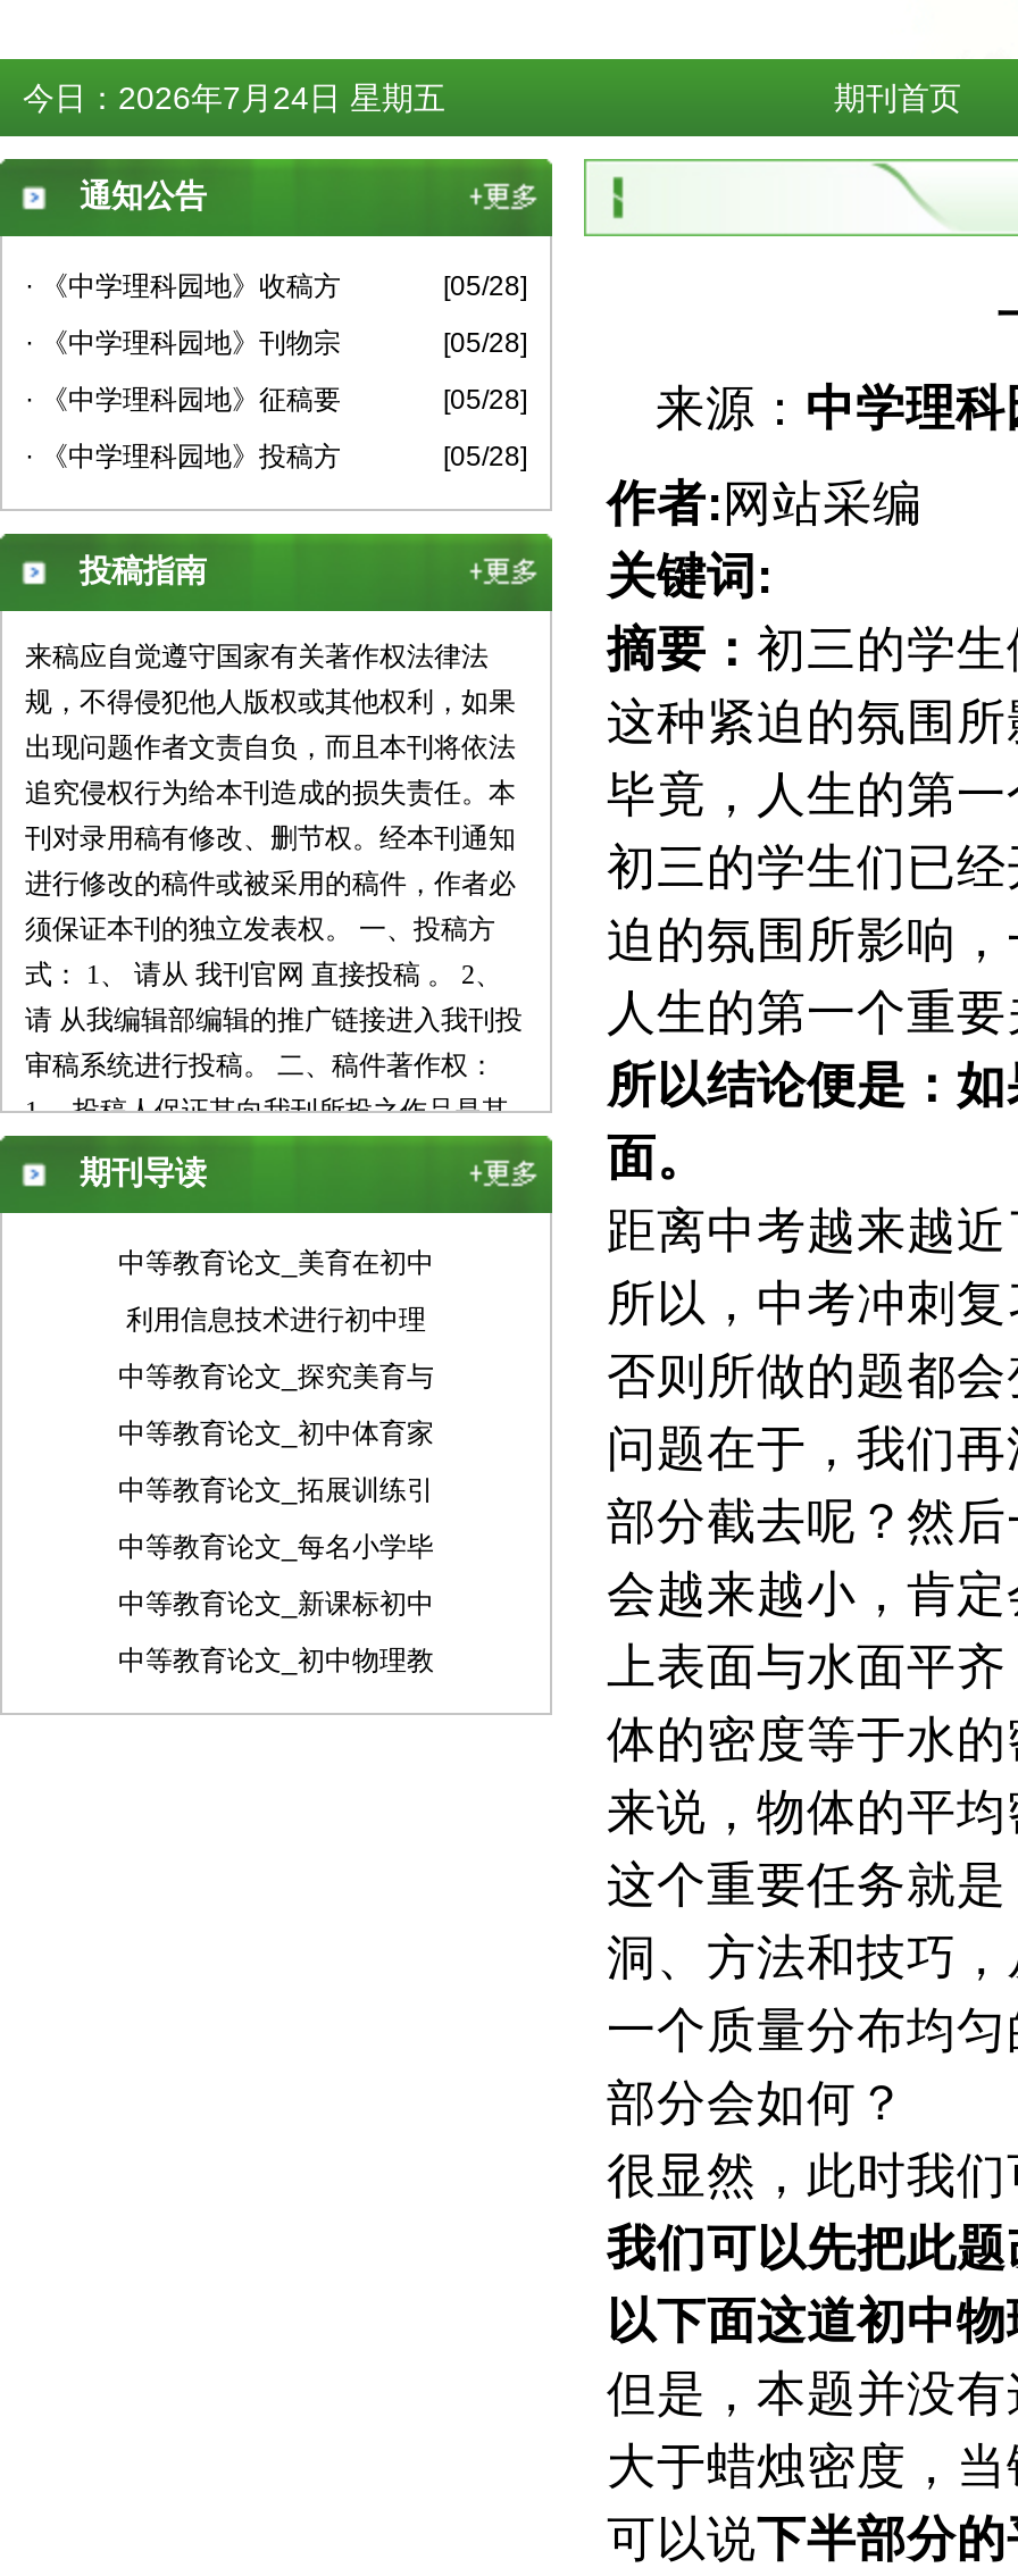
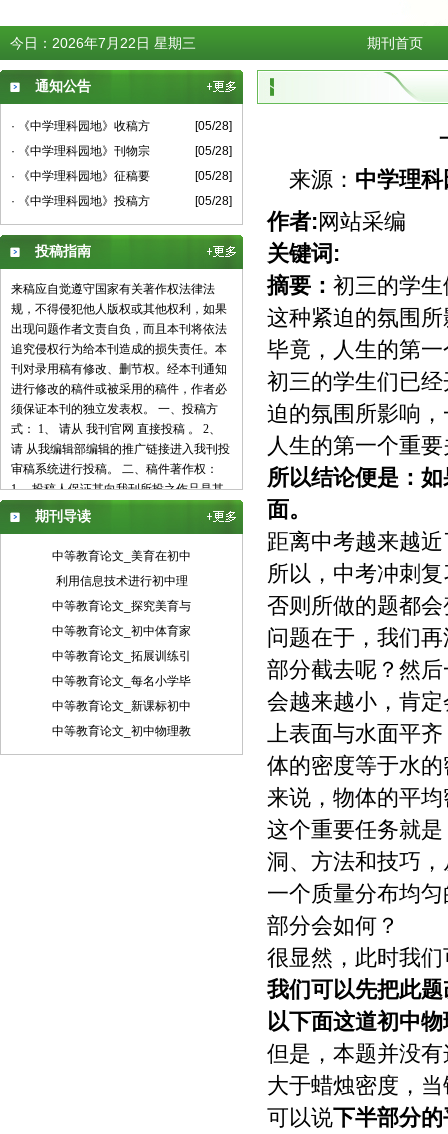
[23,80,445,116] 今日：2026年7月24日 星期五 -> [10,35,196,51] 今日：2026年7月22日 星期三

